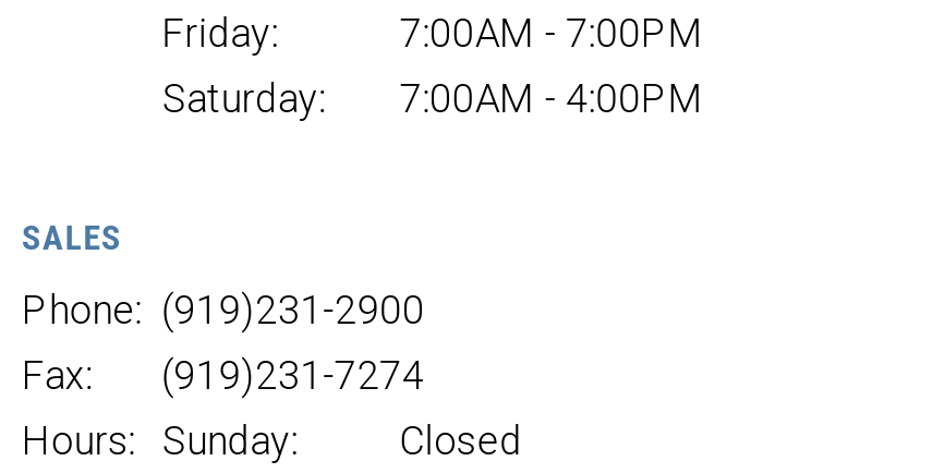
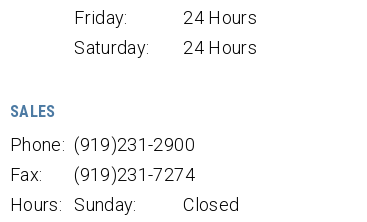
[400,10,703,56] 7:00AM - 7:00PM -> [183,7,257,28] 24 Hours
[162,75,703,121] Saturday: 7:00AM - 4:00PM -> [74,37,257,58] Saturday: 24 Hours

